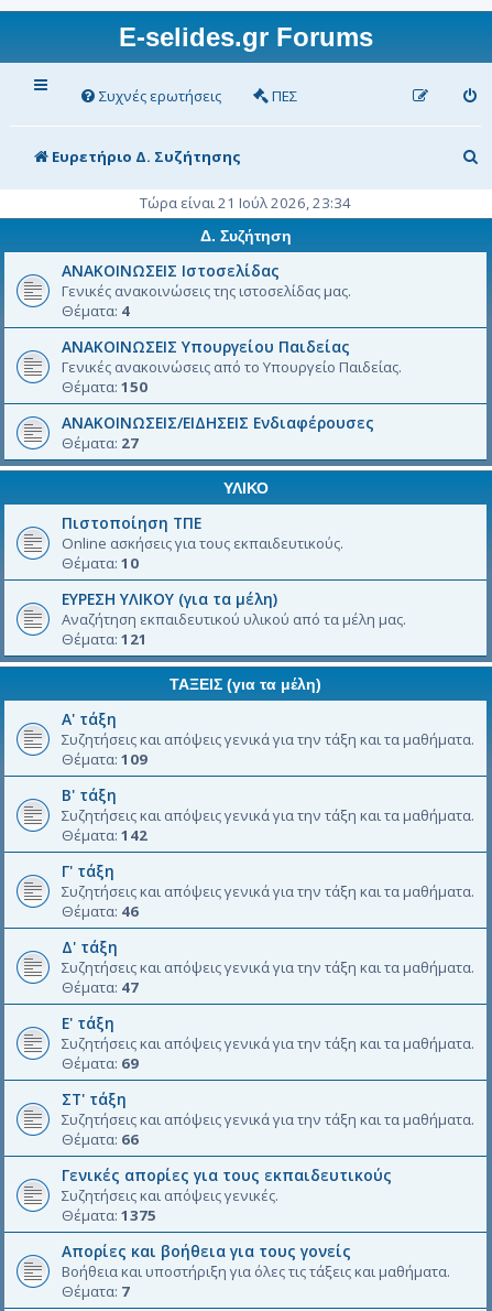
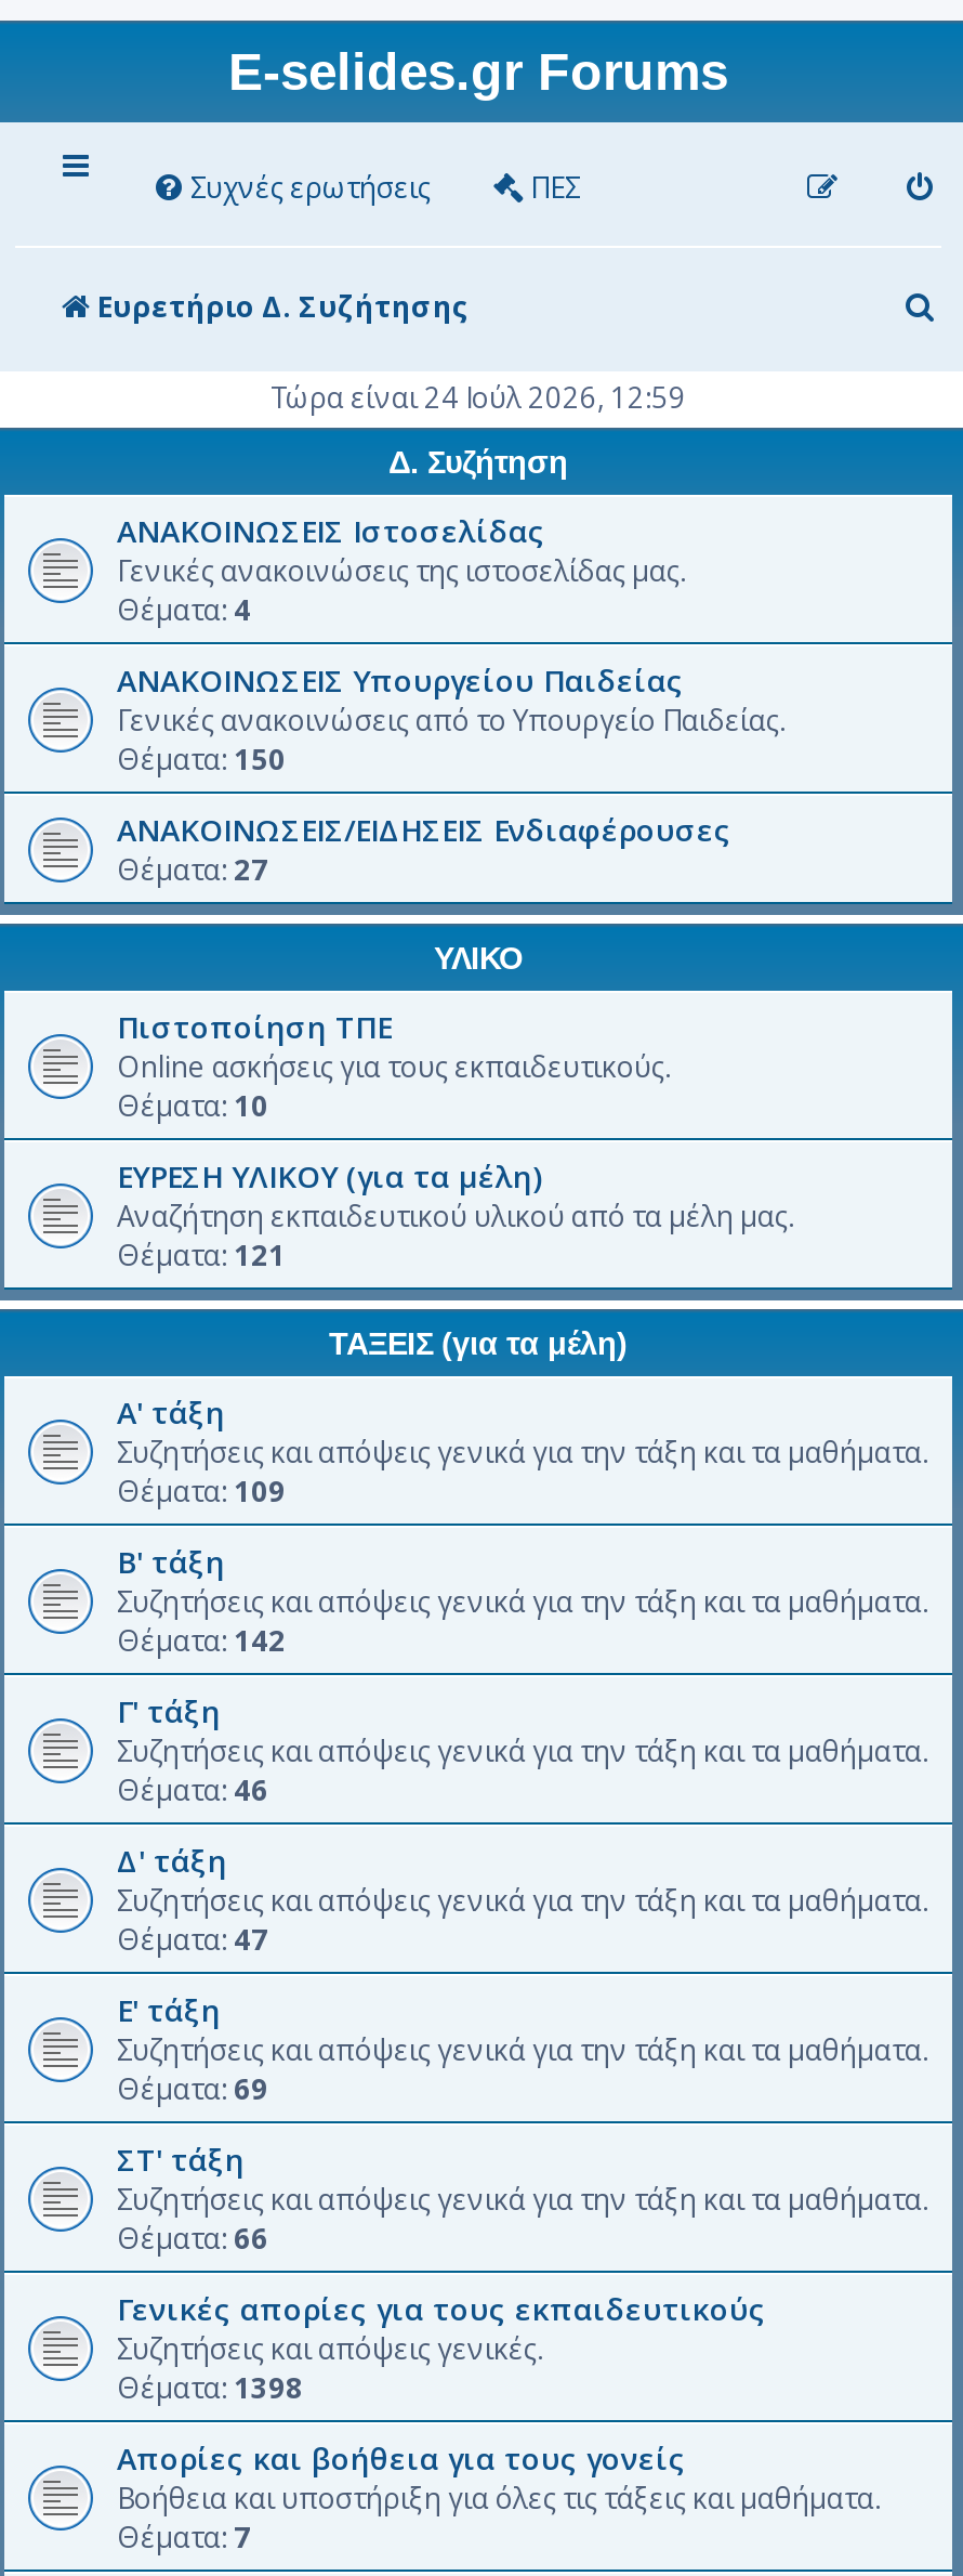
[140,193,351,213] Τώρα είναι 21 Ιούλ 2026, 23:34 -> [271,378,686,417] Τώρα είναι 24 Ιούλ 2026, 12:59
[62,1205,156,1225] Θέματα: 1375 -> [117,2368,303,2407] Θέματα: 1398

